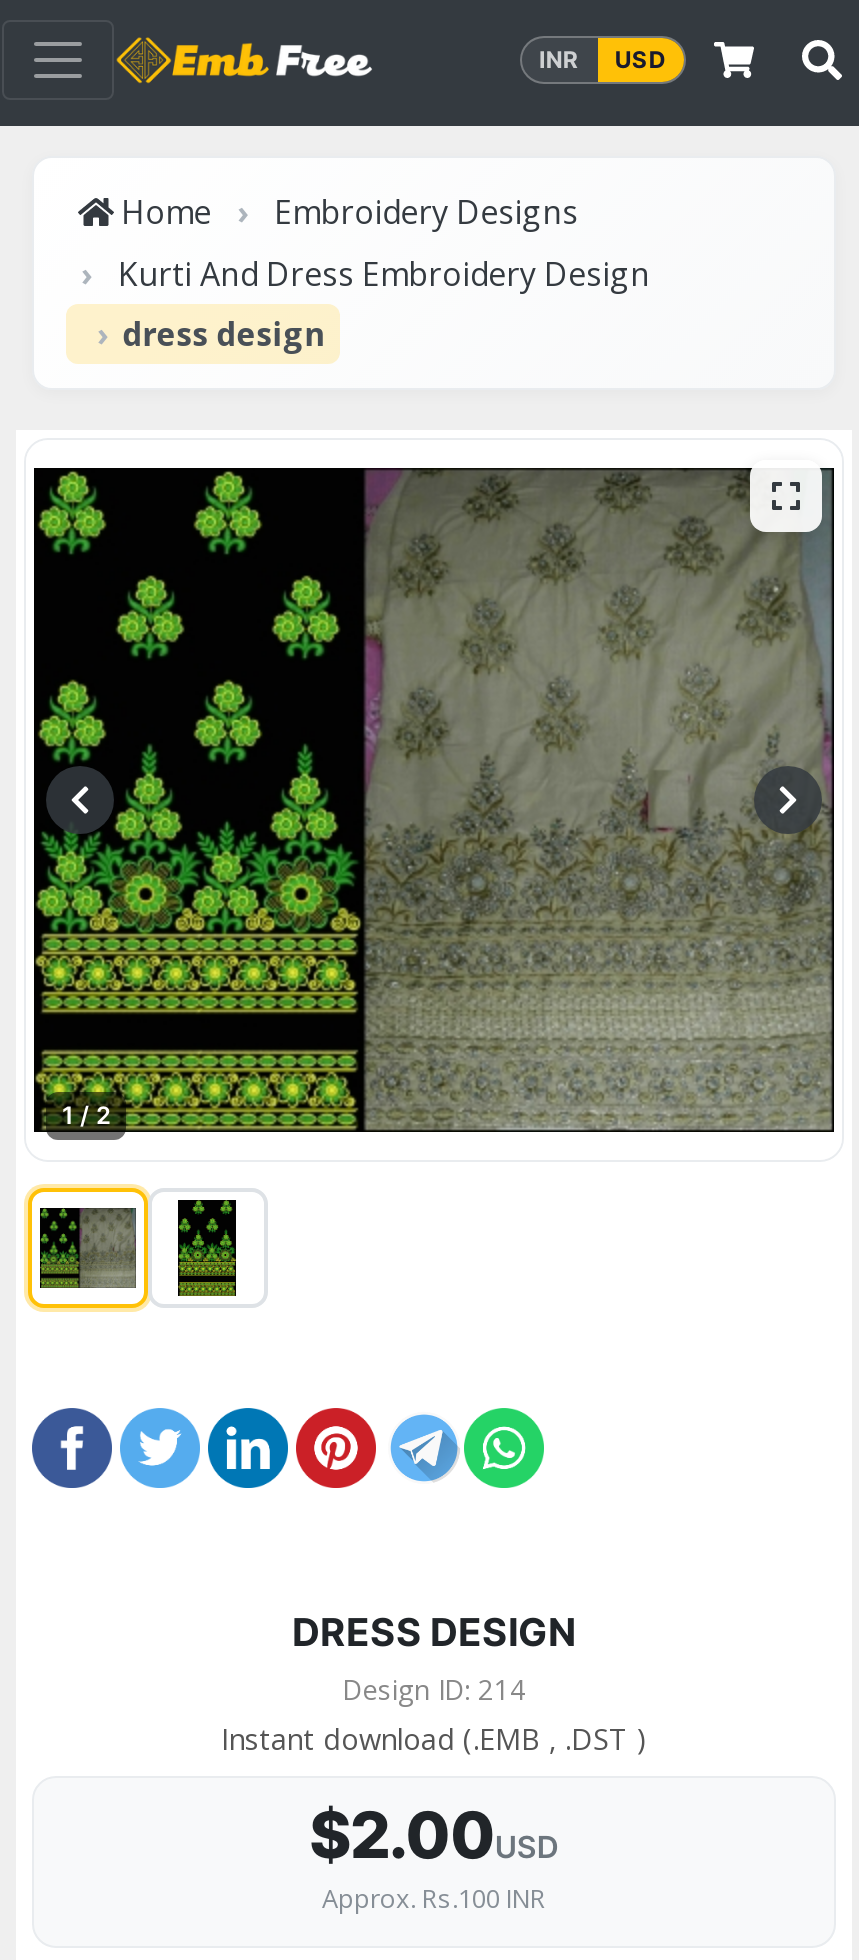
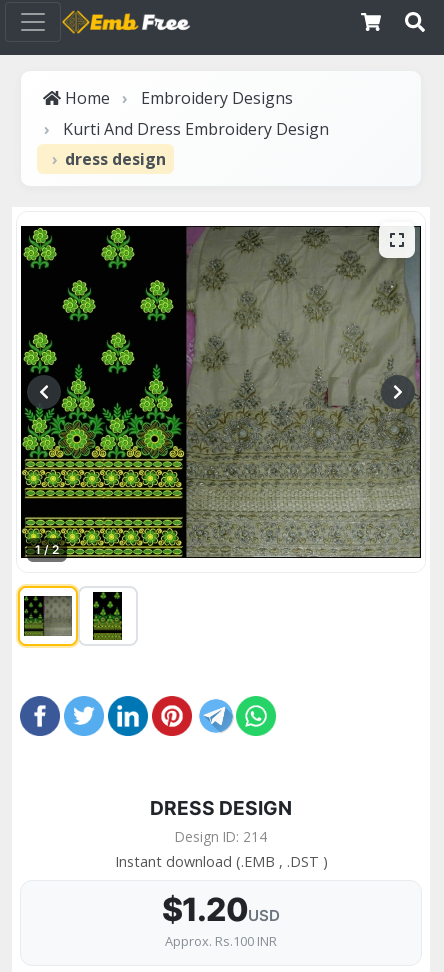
[539,45,666,73] INR | USD -> none
[309,1797,559,1875] $2.00USD -> [162,890,280,929] $1.20USD

